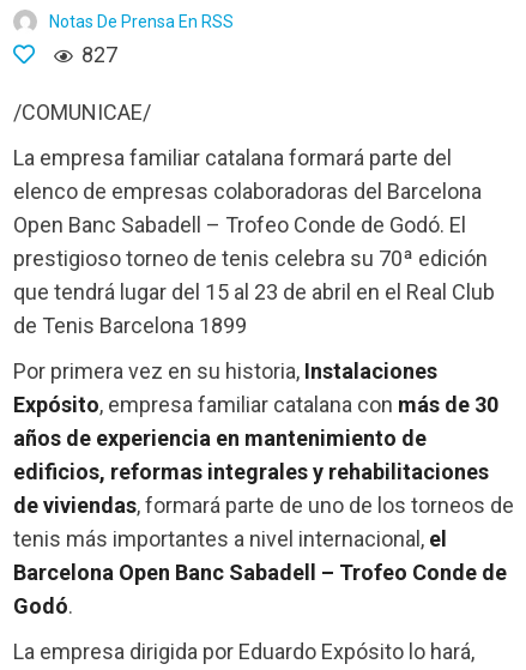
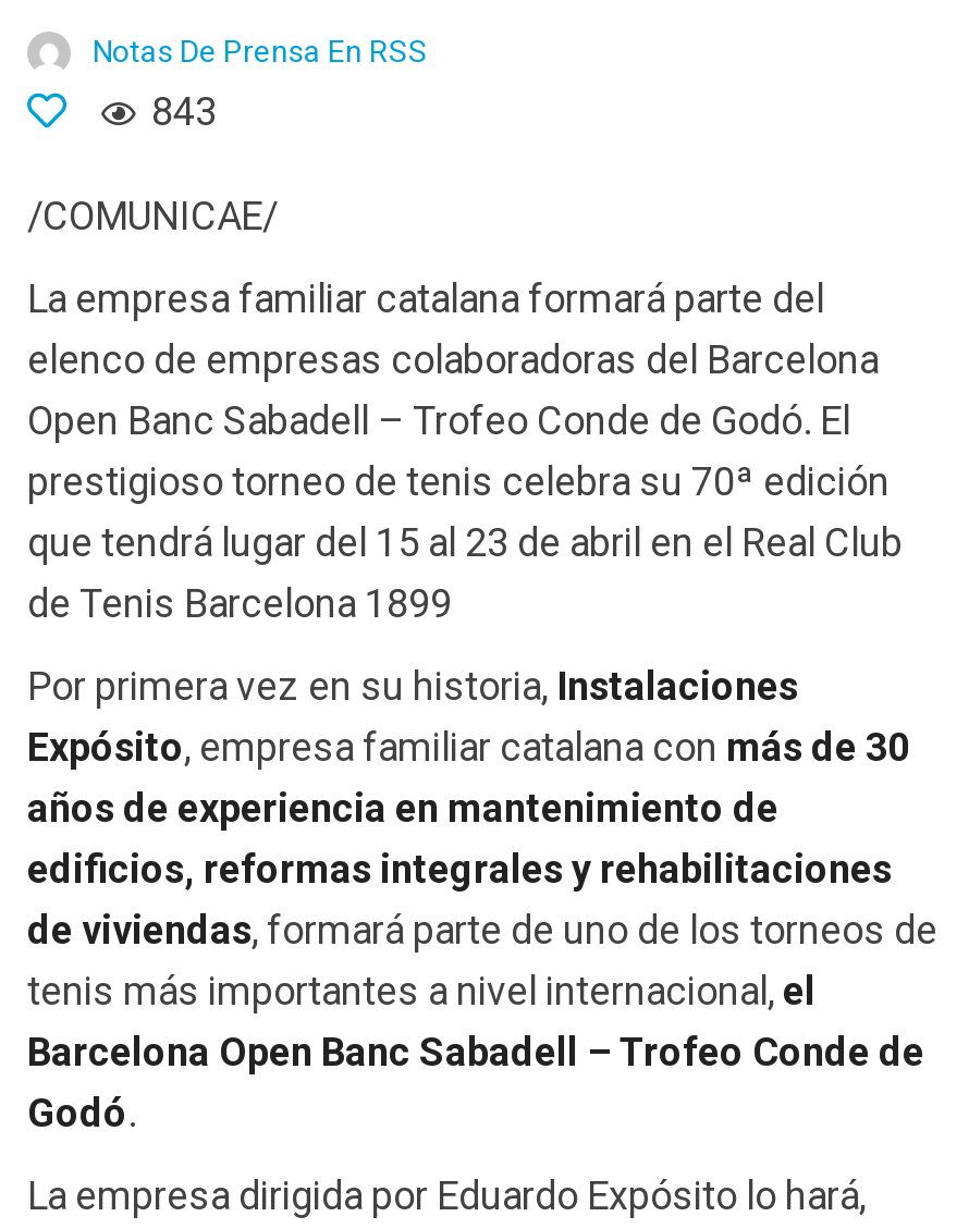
[81,41,117,67] 827 -> [151,89,217,135] 843

